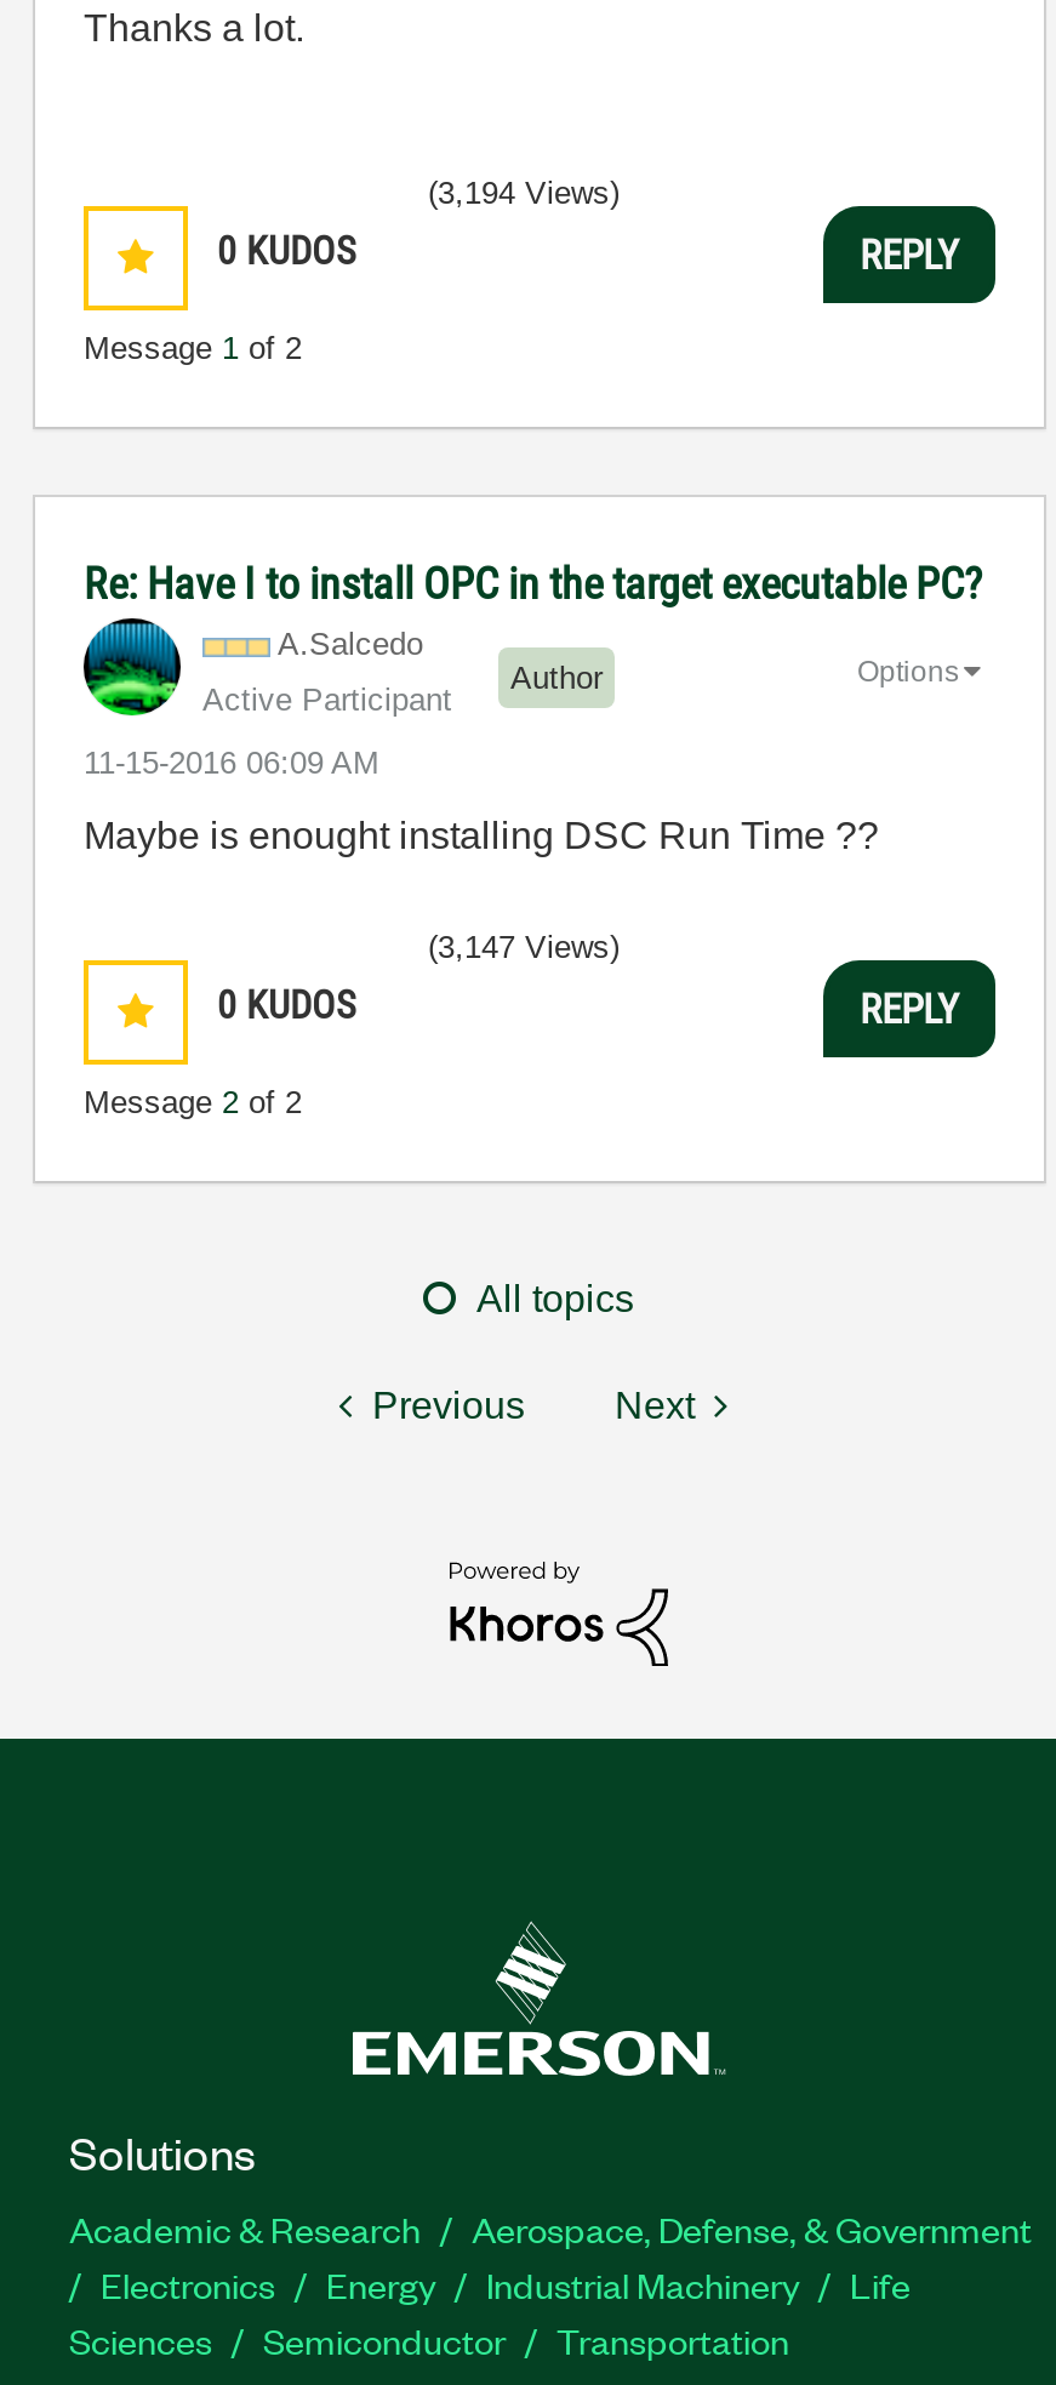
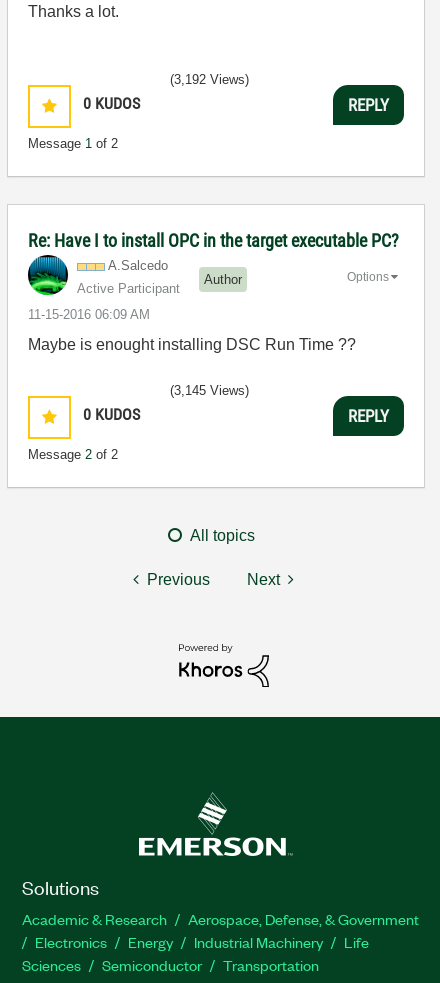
[428,175,620,211] (3,194 Views) -> [170,72,249,87] (3,192 Views)
[428,929,620,965] (3,147 Views) -> [170,383,249,398] (3,145 Views)

